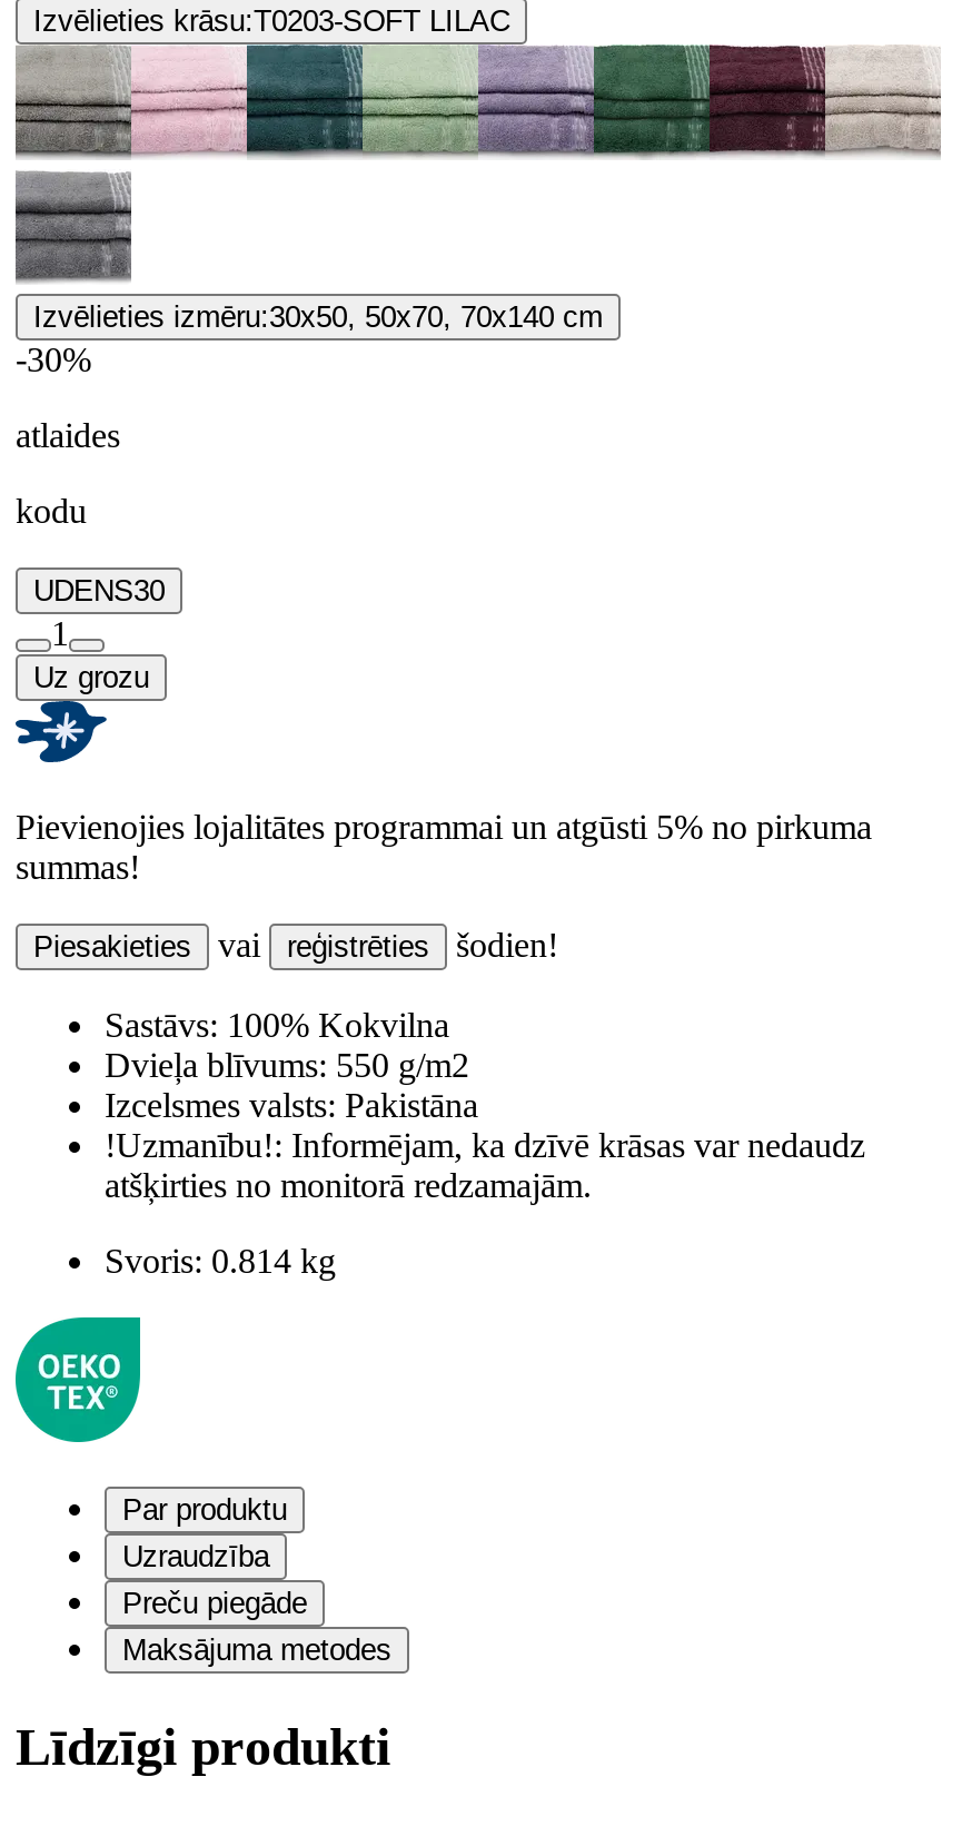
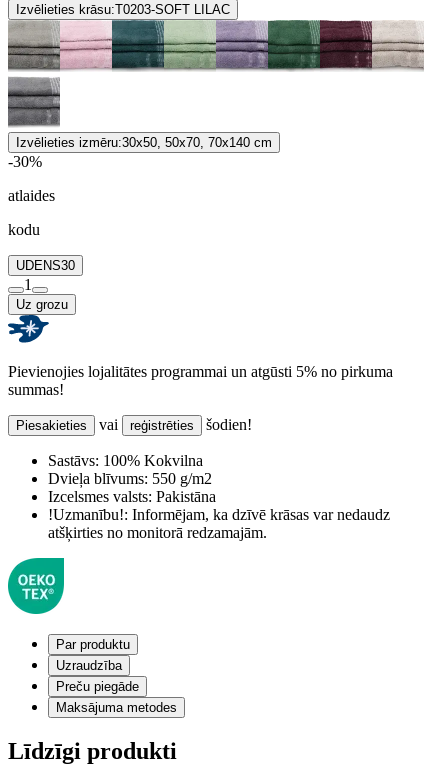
[105,1242,336,1279] Svoris: 0.814 kg -> none

